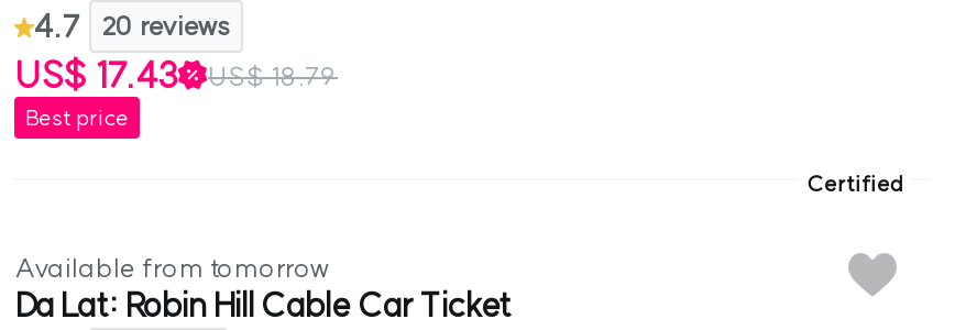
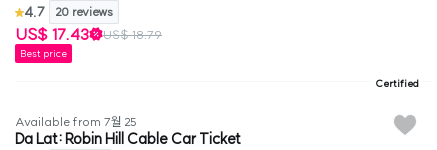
[14,251,329,284] Available from tomorrow -> [15,114,137,129] Available from 7월 25

